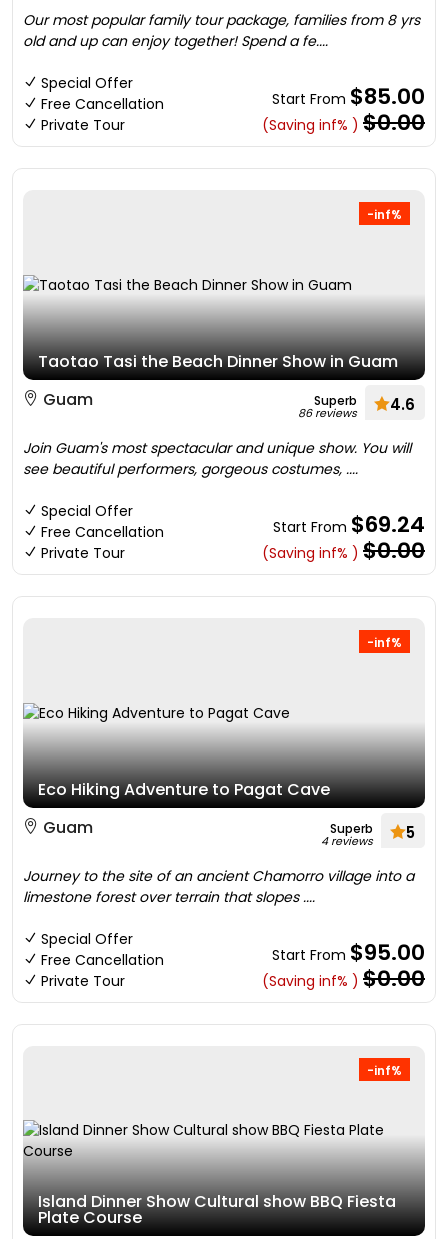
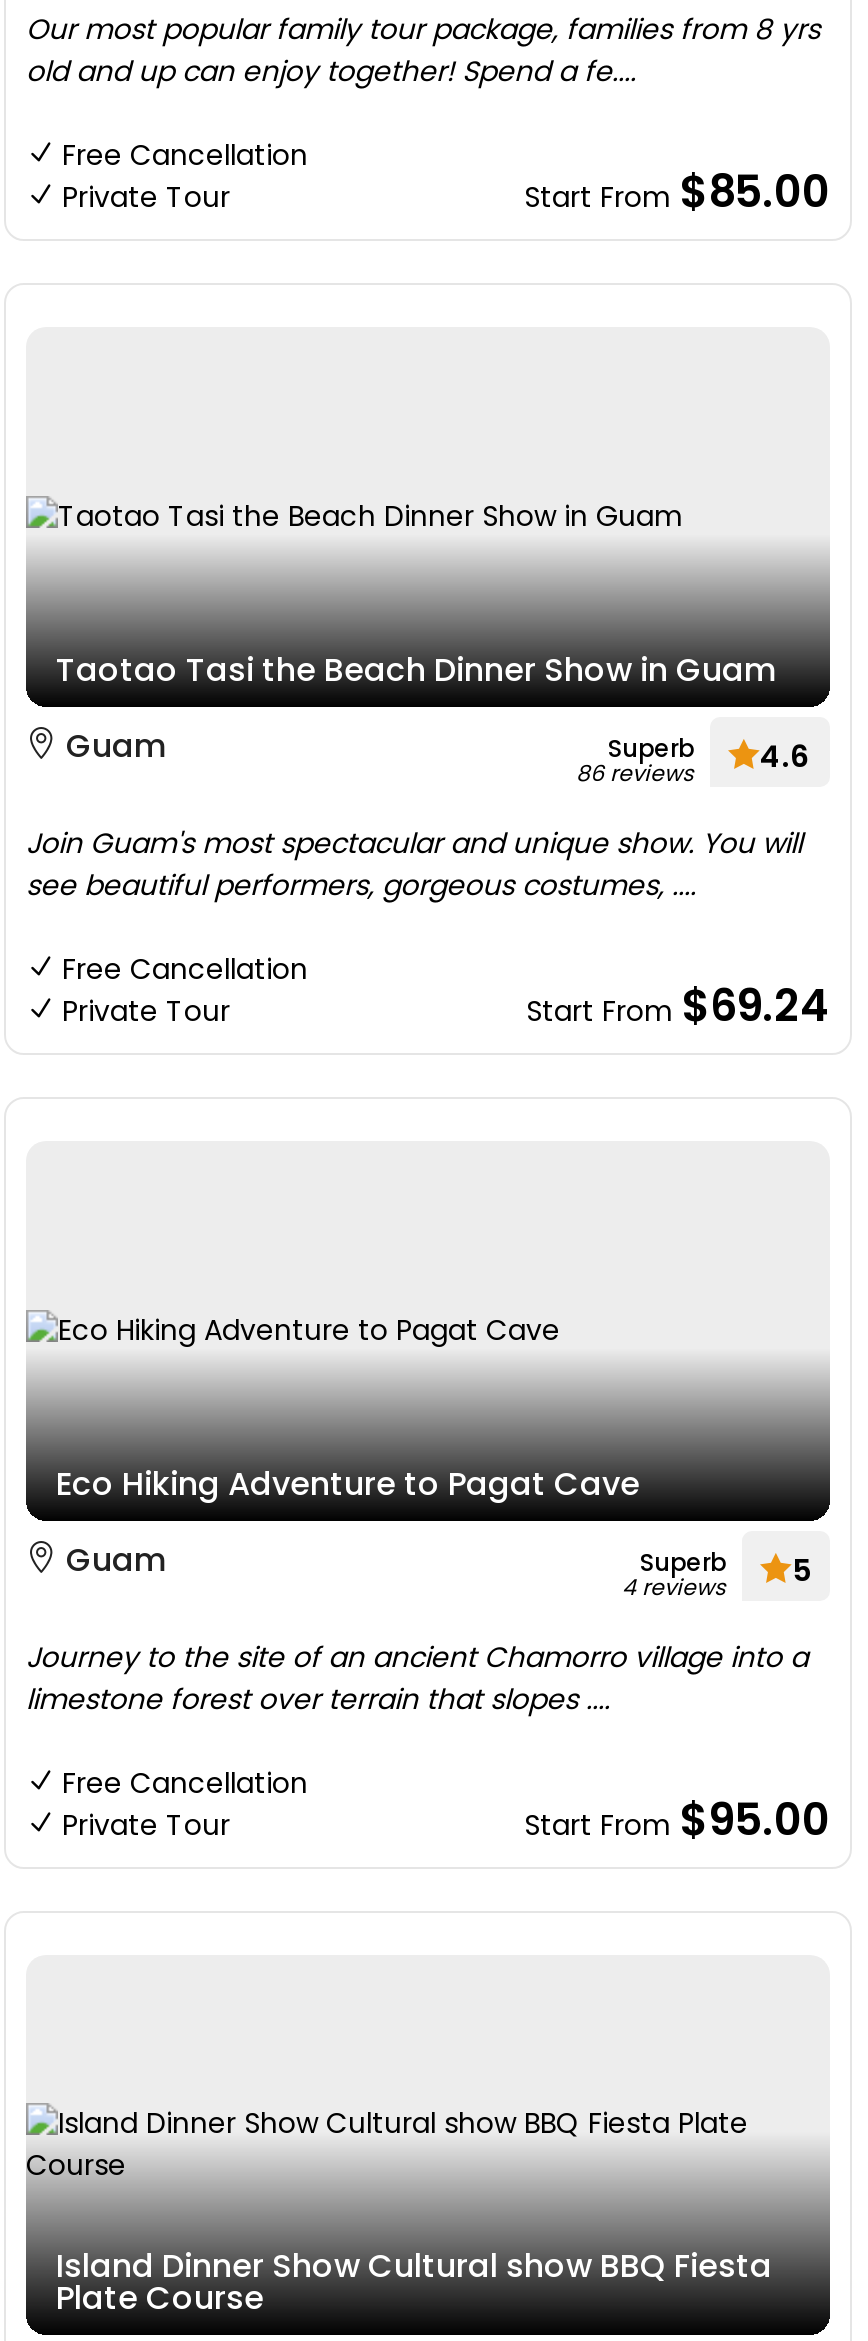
[41,73,133,93] Special Offer -> none
[262,107,425,223] (Saving inf% ) $0.00 | -inf% -> none
[41,501,133,521] Special Offer -> none
[262,535,425,651] (Saving inf% ) $0.00 | -inf% -> none
[41,929,133,949] Special Offer -> none
[262,963,425,1079] (Saving inf% ) $0.00 | -inf% -> none

